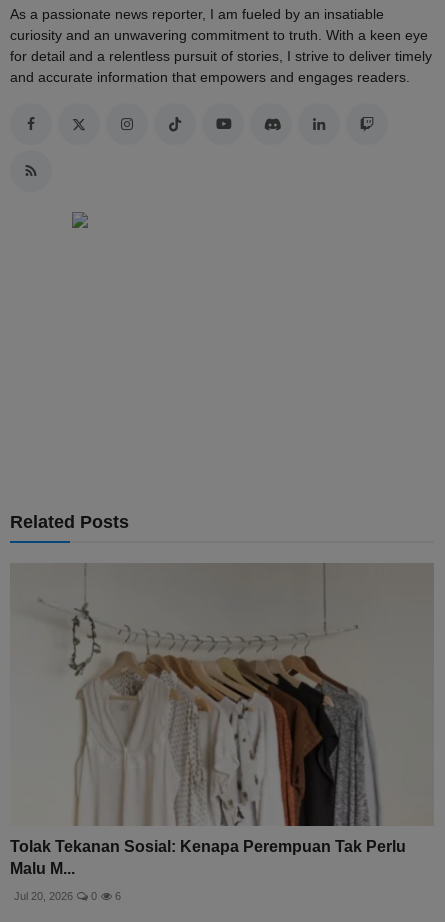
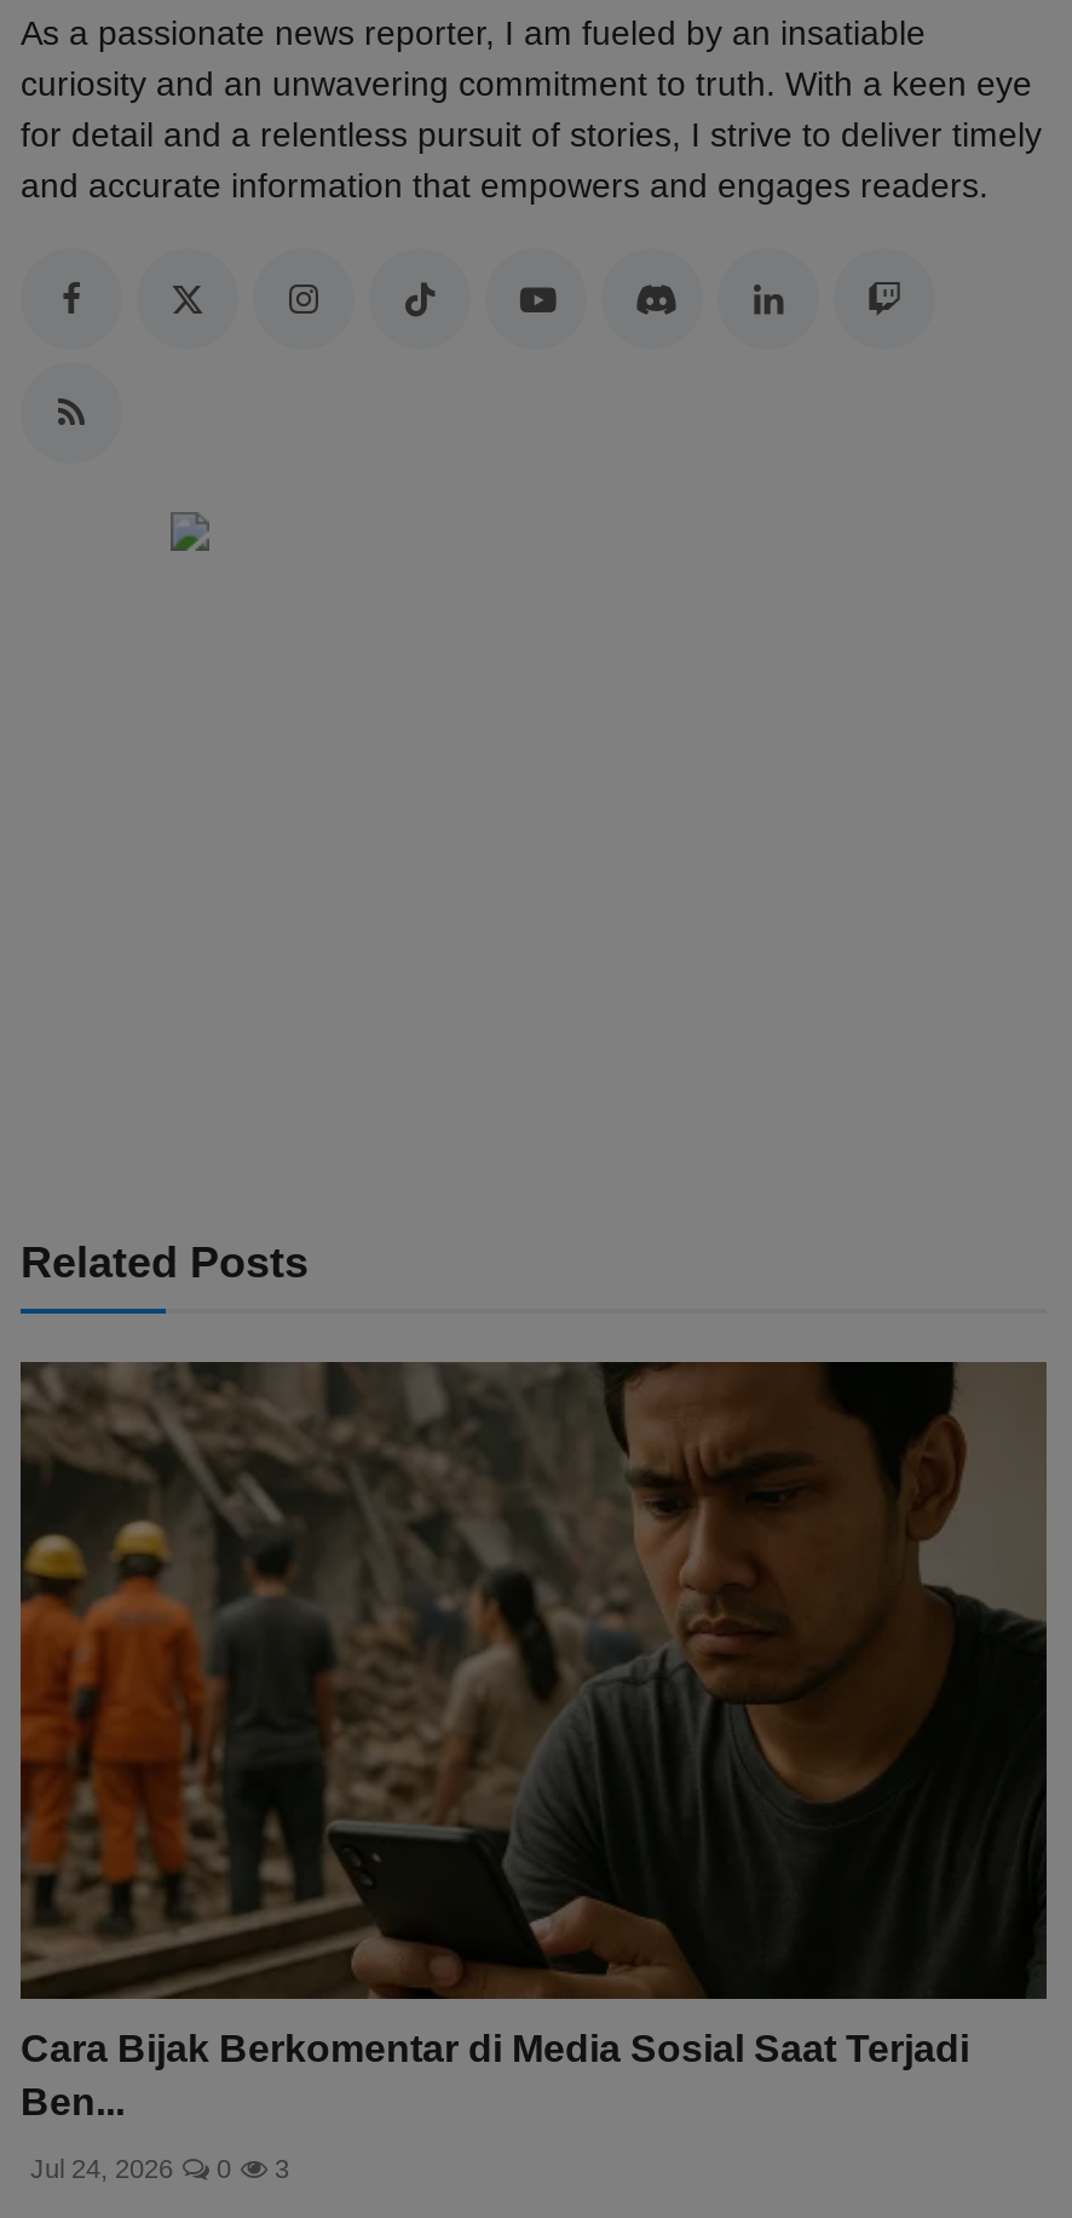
[10,563,434,877] [image] | Tolak Tekanan Sosial: Kenapa Perempuan Tak Perlu | Malu M... -> [18,1360,1049,2122] [image] | Cara Bijak Berkomentar di Media Sosial Saat Terjadi | Ben...
[14,890,73,902] Jul 20, 2026 -> [30,2153,173,2182] Jul 24, 2026
[112,890,121,902] 6 -> [267,2153,289,2182] 3

